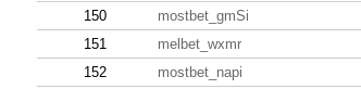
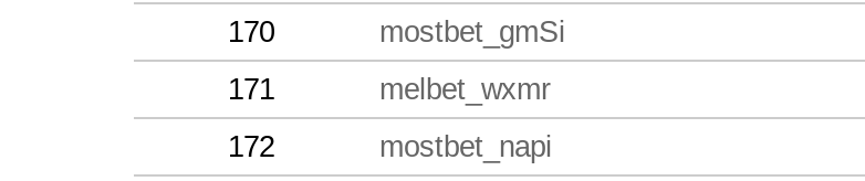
[83,8,106,24] 150 -> [228,15,274,49] 170
[83,36,106,52] 151 -> [228,73,274,106] 171
[83,64,106,80] 152 -> [228,130,274,163] 172

